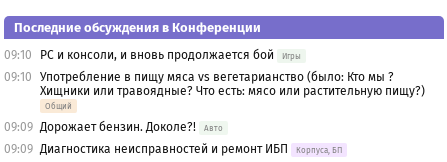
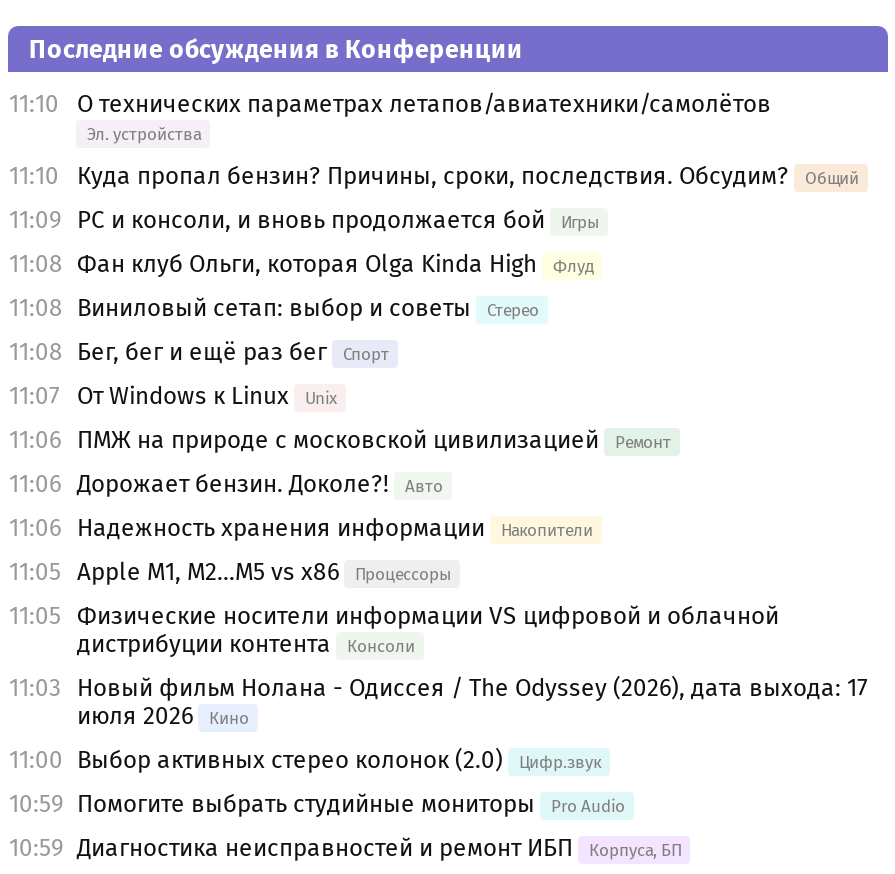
[4,48,274,62] 09:10 PC и консоли, и вновь продолжается бой -> [9,90,859,234] 11:10 | О технических параметрах летапов/авиатехники/самолётов | Эл. устройства | 11:10 | Куда пропал бензин? Причины, сроки, последствия. Обсудим? | Общий | 11:09 PC и консоли, и вновь продолжается бой
[4,70,425,134] 09:10 Употребление в пищу мяса vs вегетарианство (было: Кто мы ? | Хищники или травоядные? Что есть: мясо или растительную пищу?) | Общий | 09:09 Дорожает бензин. Доколе?! -> [9,250,671,498] 11:08 Фан клуб Ольги, которая Olga Kinda High | Флуд | 11:08 Виниловый сетап: выбор и советы | Стерео | 11:08 Бег, бег и ещё раз бег | Спорт | 11:07 | От Windows к Linux | Unix | 11:06 ПМЖ на природе с московской цивилизацией | Ремонт | 11:06 Дорожает бензин. Доколе?!
[4,142,288,156] 09:09 Диагностика неисправностей и ремонт ИБП -> [9,514,867,862] 11:06 Надежность хранения информации | Накопители | 11:05 Apple M1, M2...M5 vs x86 | Процессоры | 11:05 Физические носители информации VS цифровой и облачной | дистрибуции контента | Консоли | 11:03 Новый фильм Нолана - Одиссея / The Odyssey (2026), дата выхода: 17 | июля 2026 | Кино | 11:00 Выбор активных стерео колонок (2.0) | Цифр.звук | 10:59 Помогите выбрать студийные мониторы | Pro Audio | 10:59 Диагностика неисправностей и ремонт ИБП

